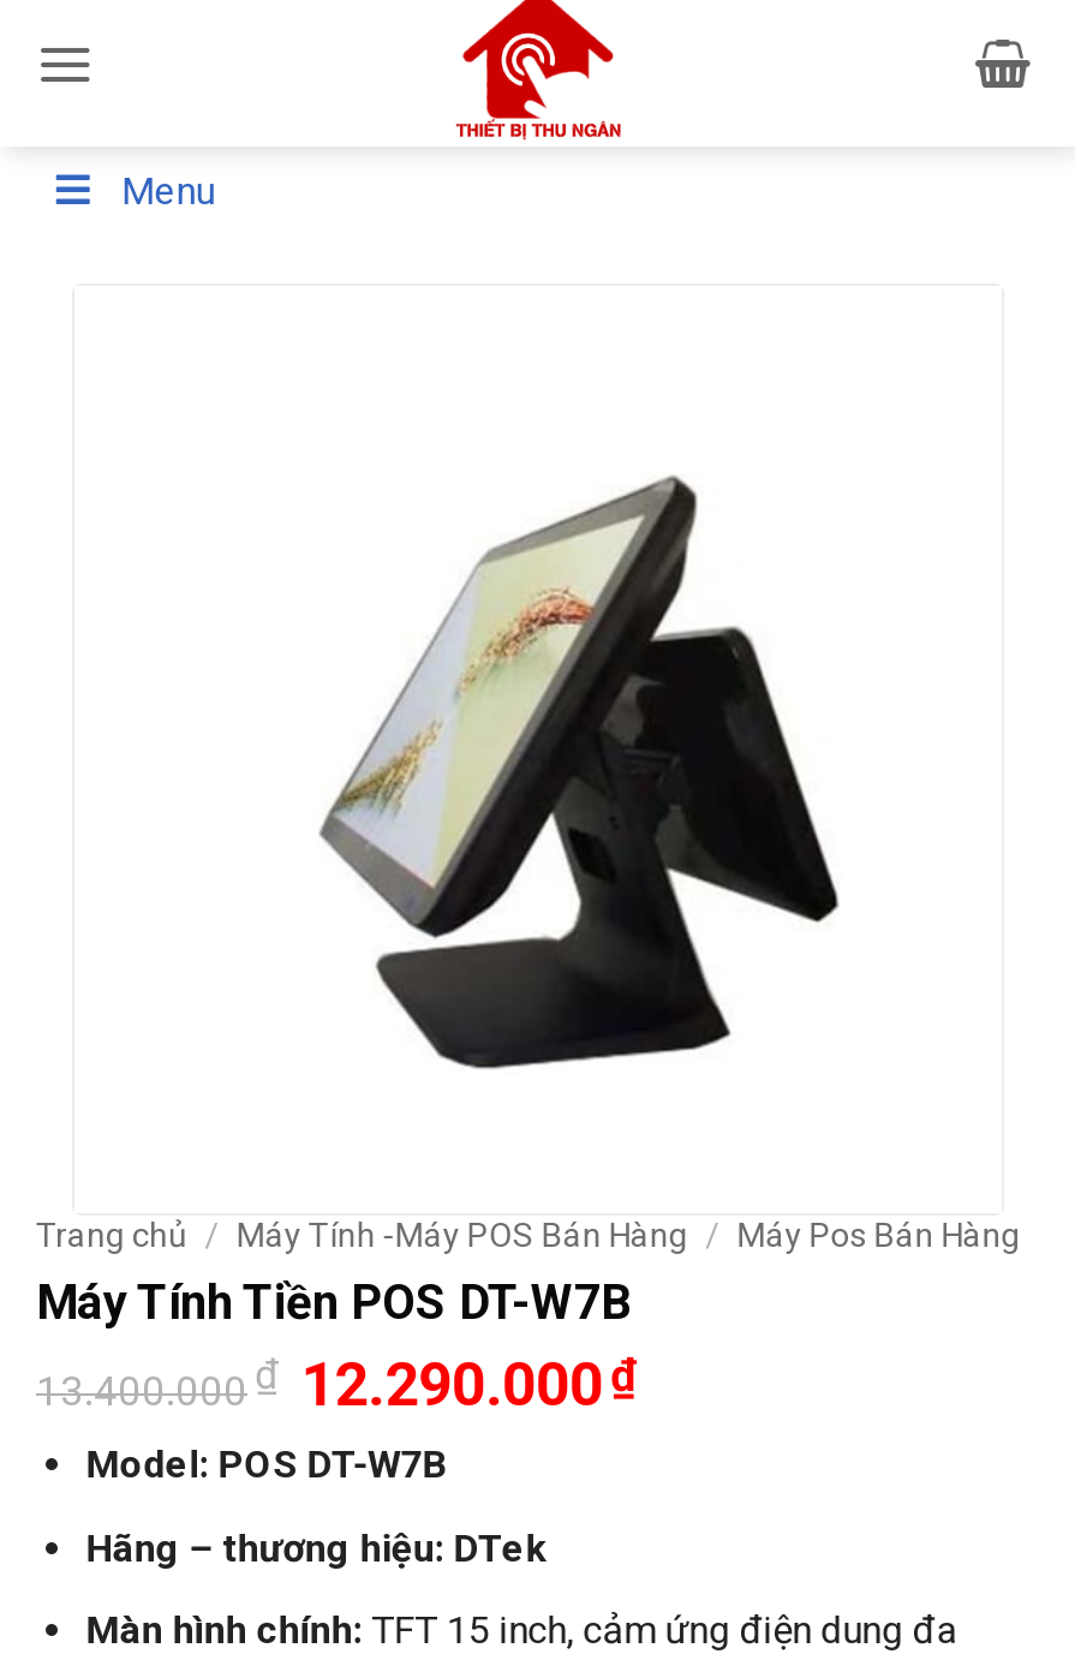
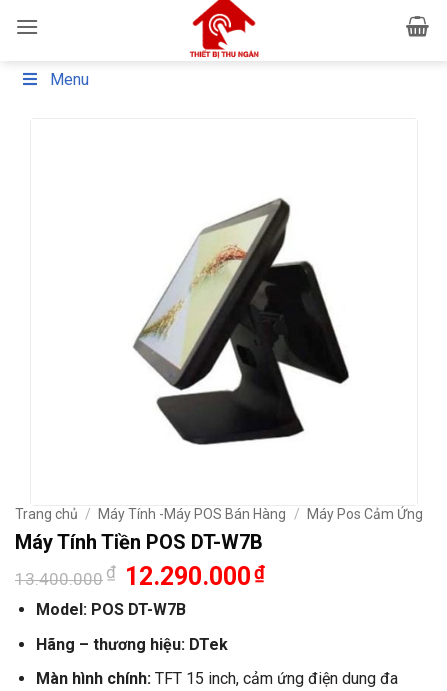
[36,1216,1020,1254] Trang chủ / Máy Tính -Máy POS Bán Hàng / Máy Pos Bán Hàng -> [15,506,423,522] Trang chủ / Máy Tính -Máy POS Bán Hàng / Máy Pos Cảm Ứng

